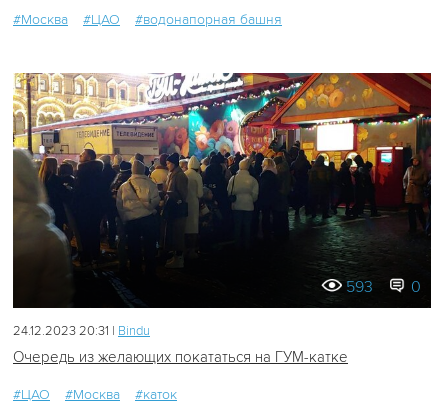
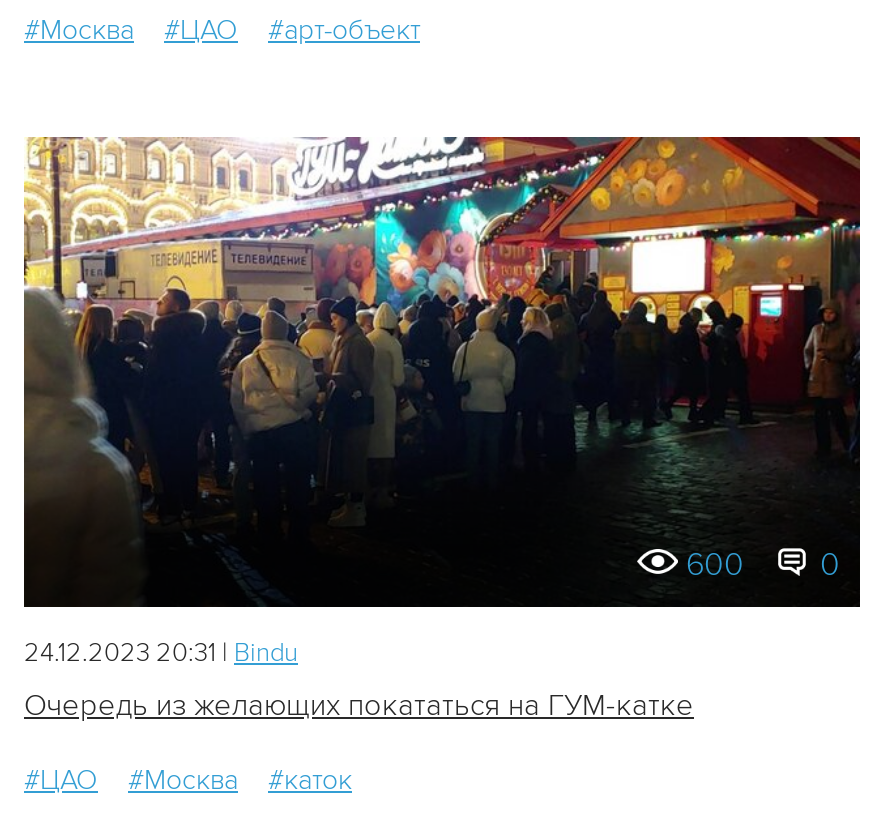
[135,11,282,28] #водонапорная башня -> [268,13,420,47] #арт-объект
[346,277,421,297] 593 0 -> [686,545,840,585] 600 0

